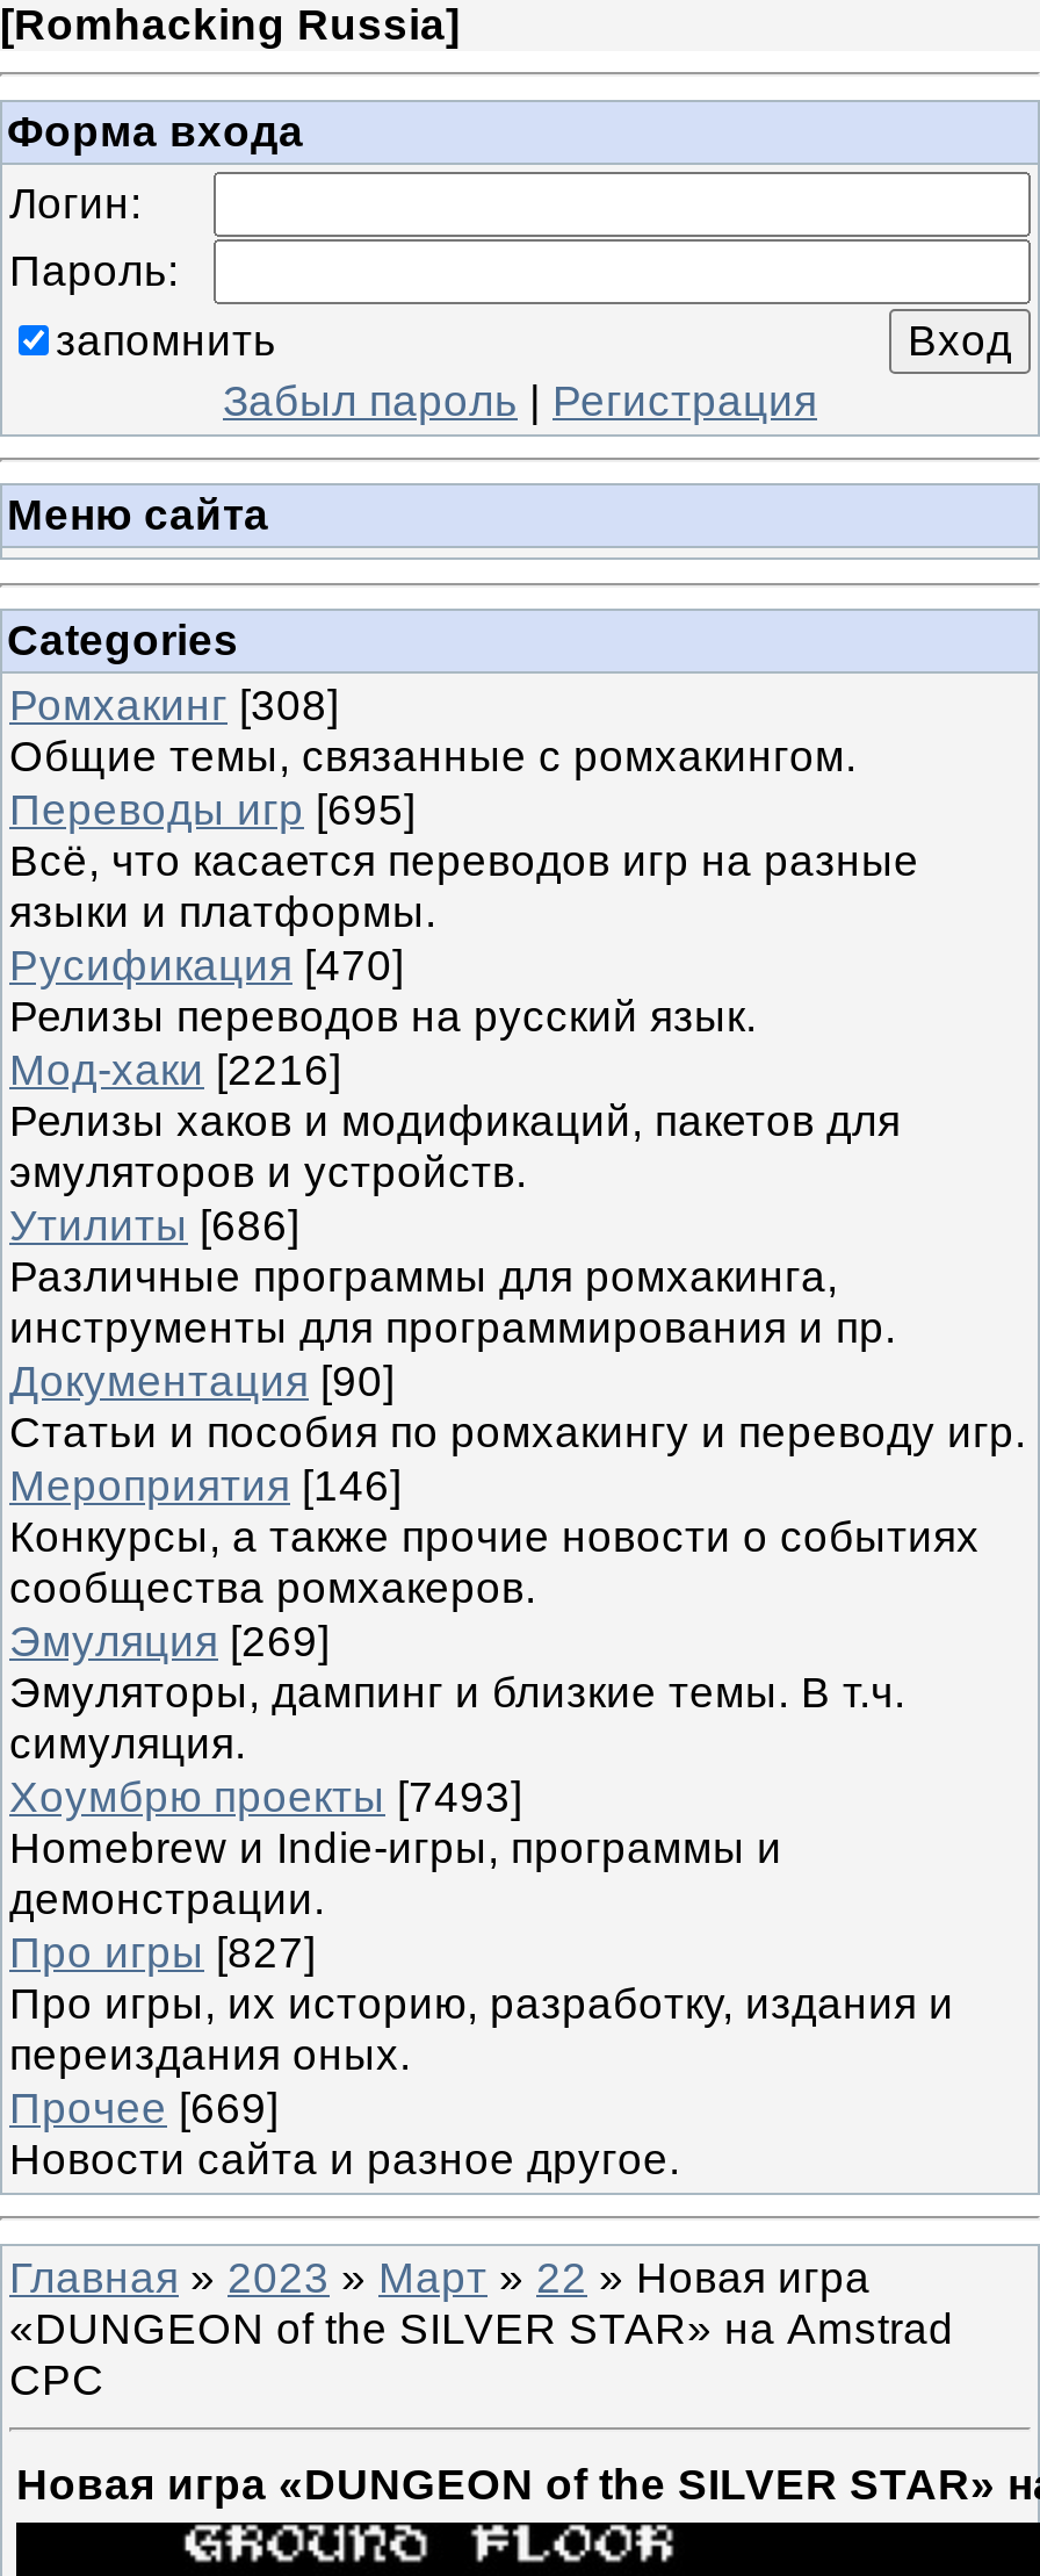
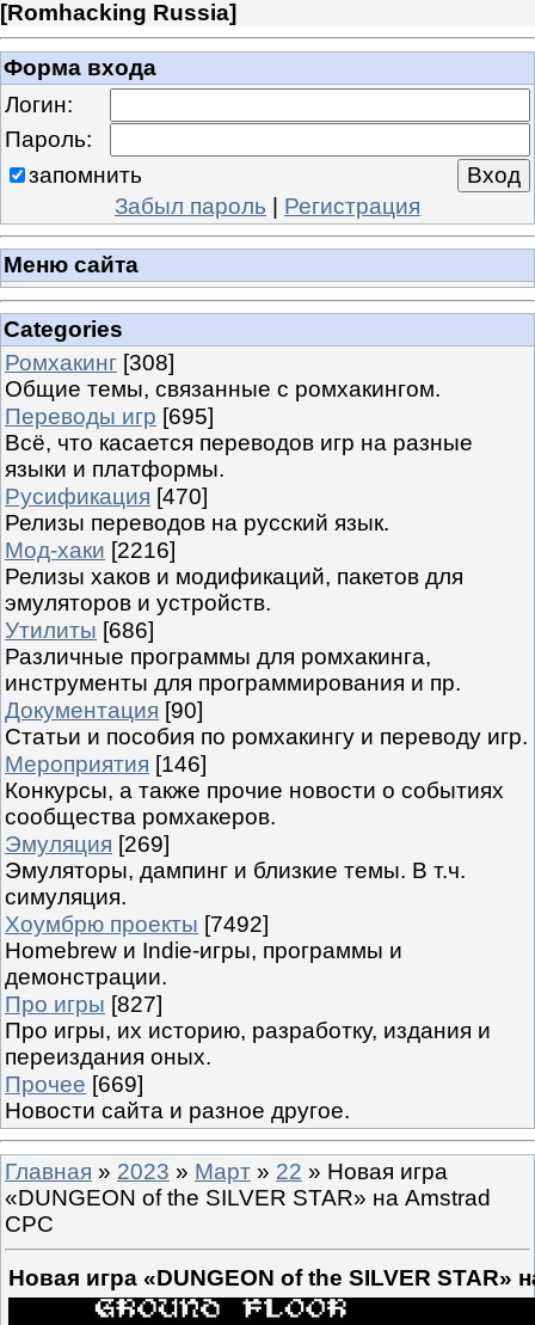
[9,1772,522,1821] Хоумбрю проекты [7493] -> [5,912,269,937] Хоумбрю проекты [7492]

